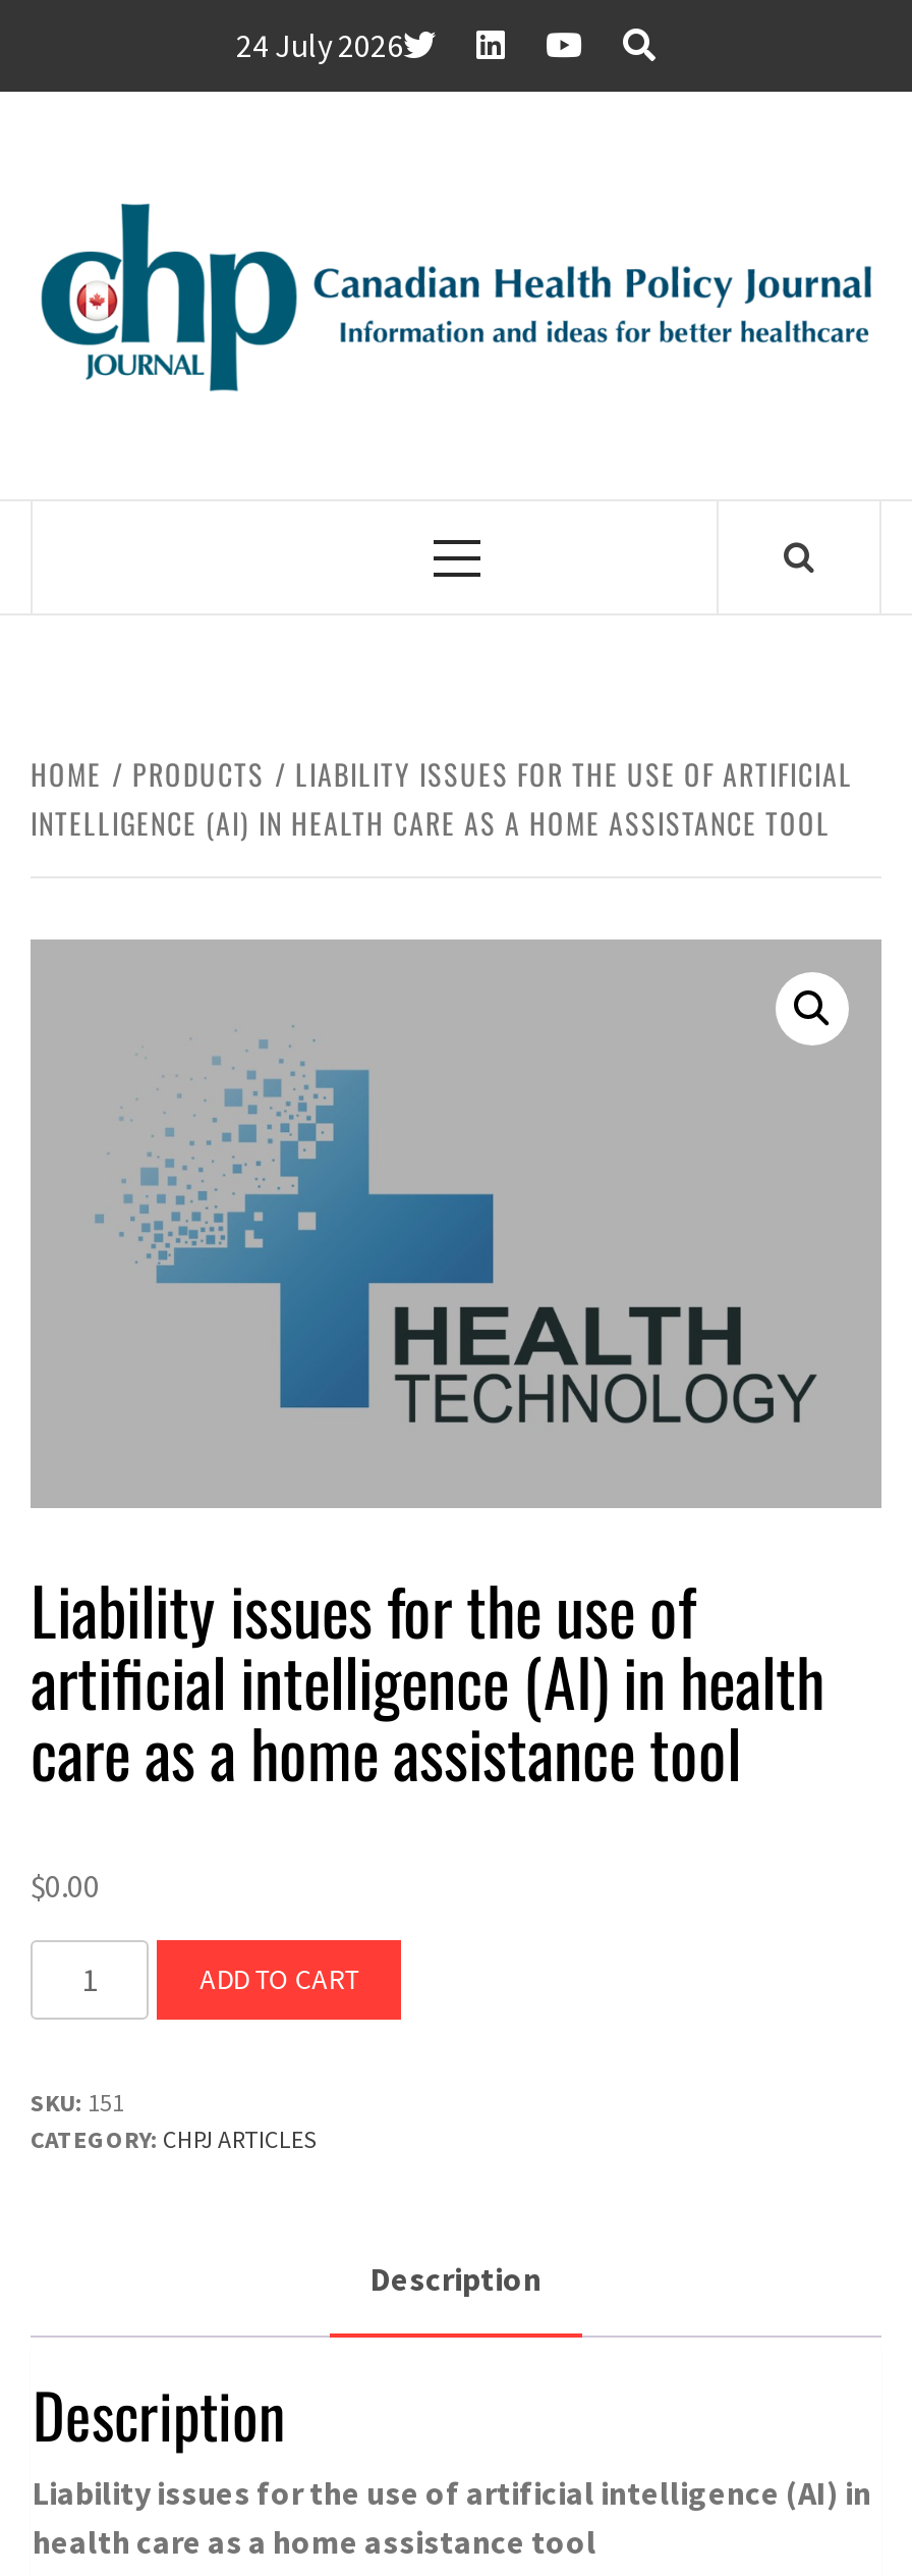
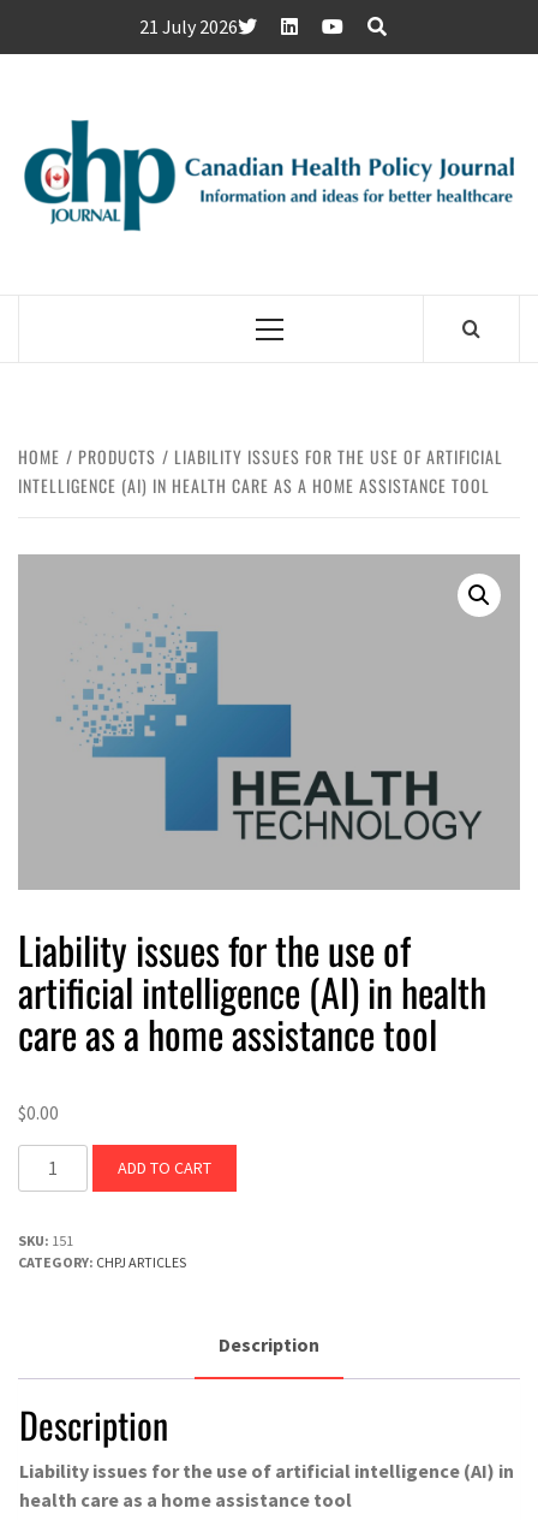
[236,24,403,65] 24 July 2026 -> [139,14,238,38] 21 July 2026

